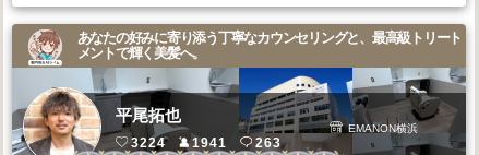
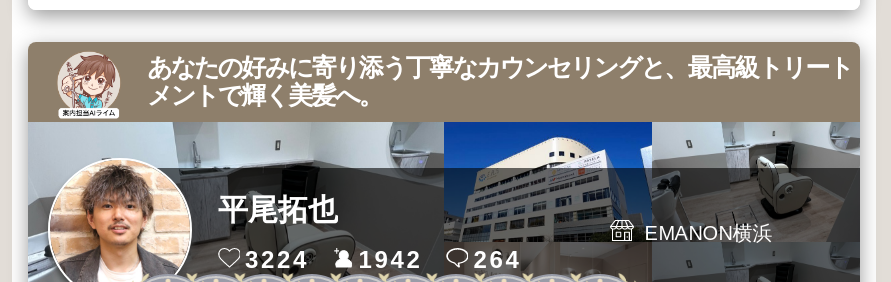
[192,136,227,151] 1941 -> [358,247,422,275] 1942
[255,136,281,151] 263 -> [473,247,521,275] 264

